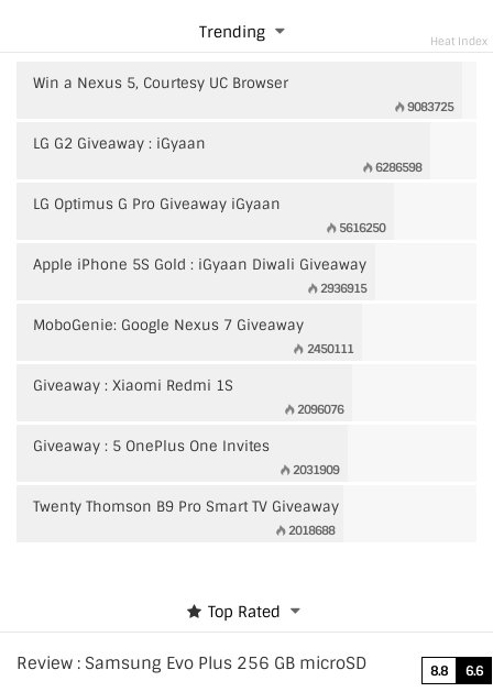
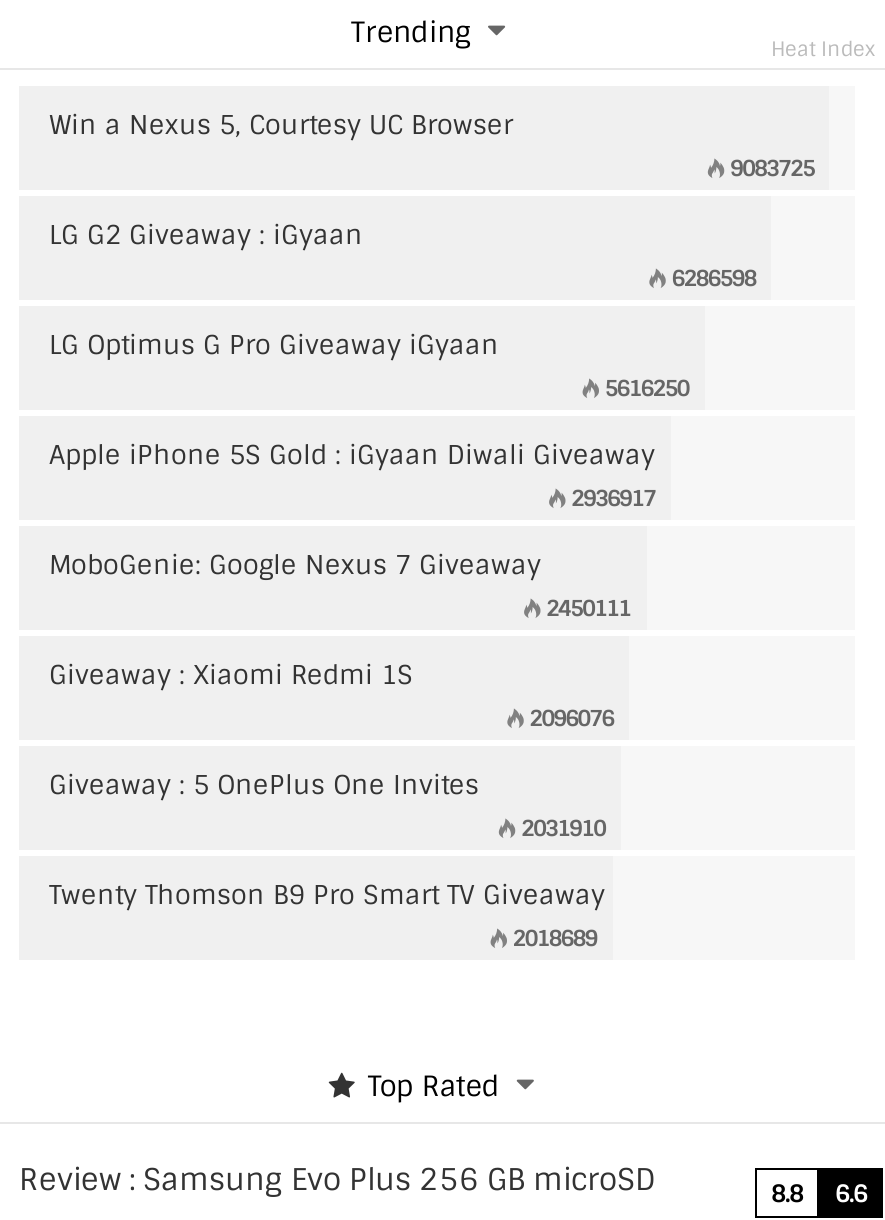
[320,281,366,296] 2936915 -> [571,484,655,512] 2936917
[293,462,339,478] 2031909 -> [521,814,605,842] 2031910
[288,523,334,538] 2018688 -> [513,924,597,952] 2018689

